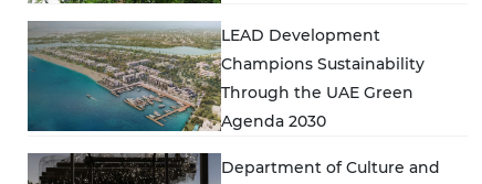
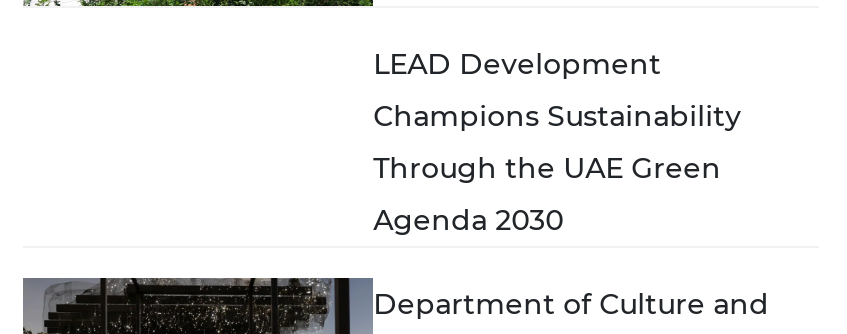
[27,20,222,132] [image] -> none

